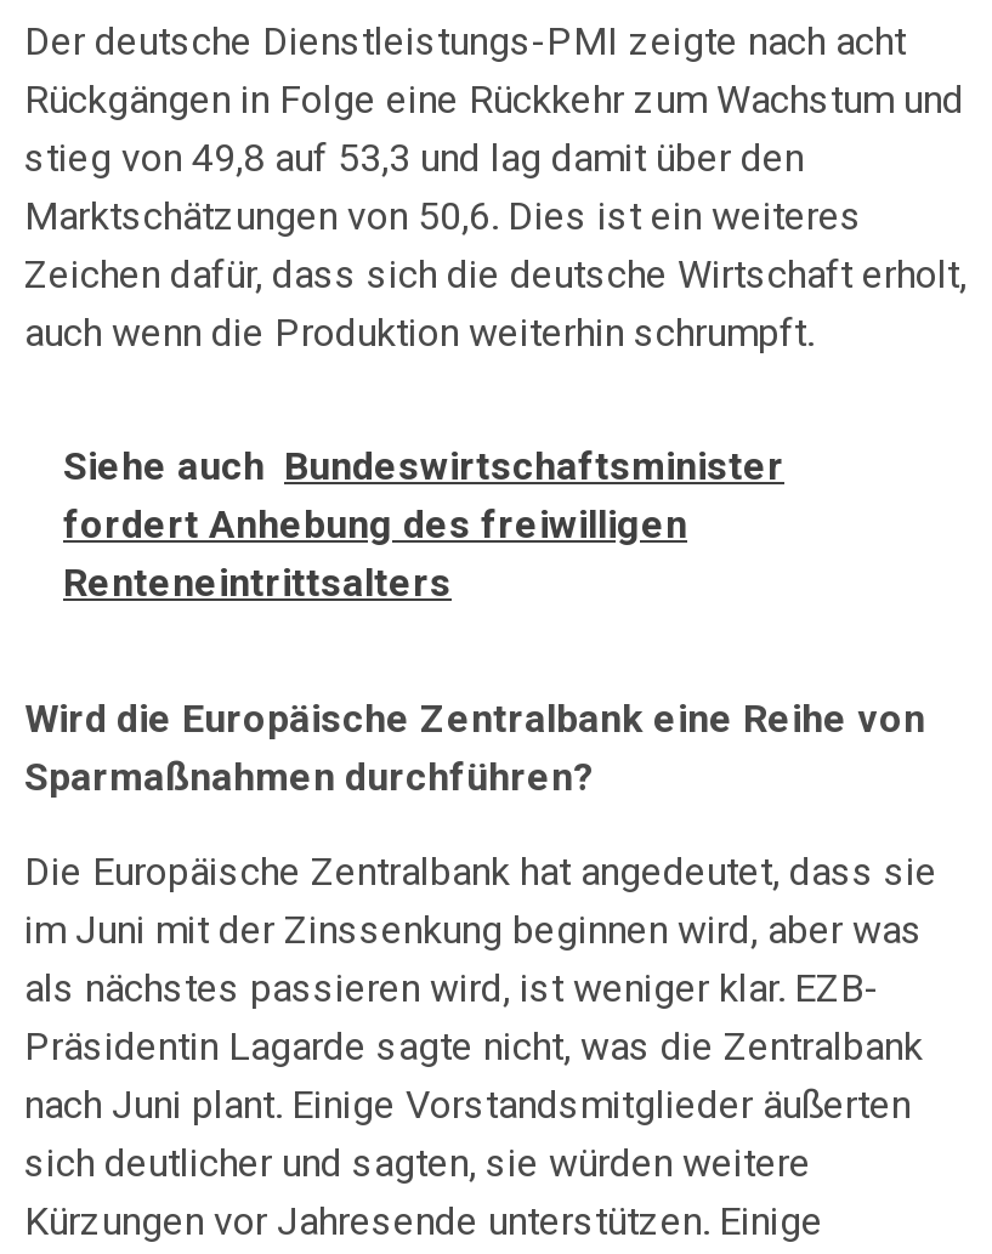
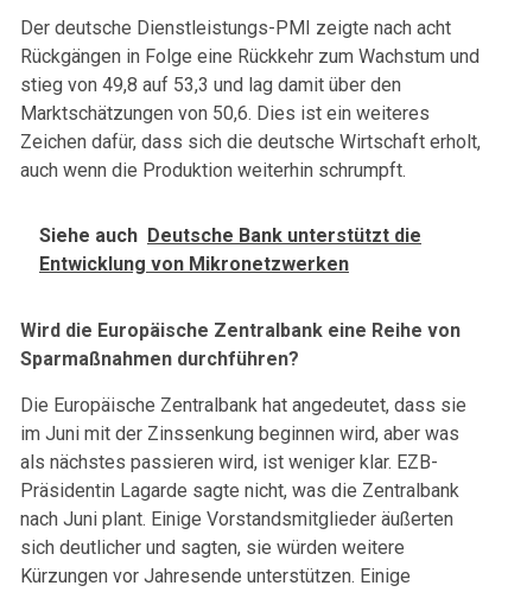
[63,444,784,606] Siehe auch Bundeswirtschaftsminister | fordert Anhebung des freiwilligen | Renteneintrittsalters -> [39,224,421,275] Siehe auch Deutsche Bank unterstützt die | Entwicklung von Mikronetzwerken

